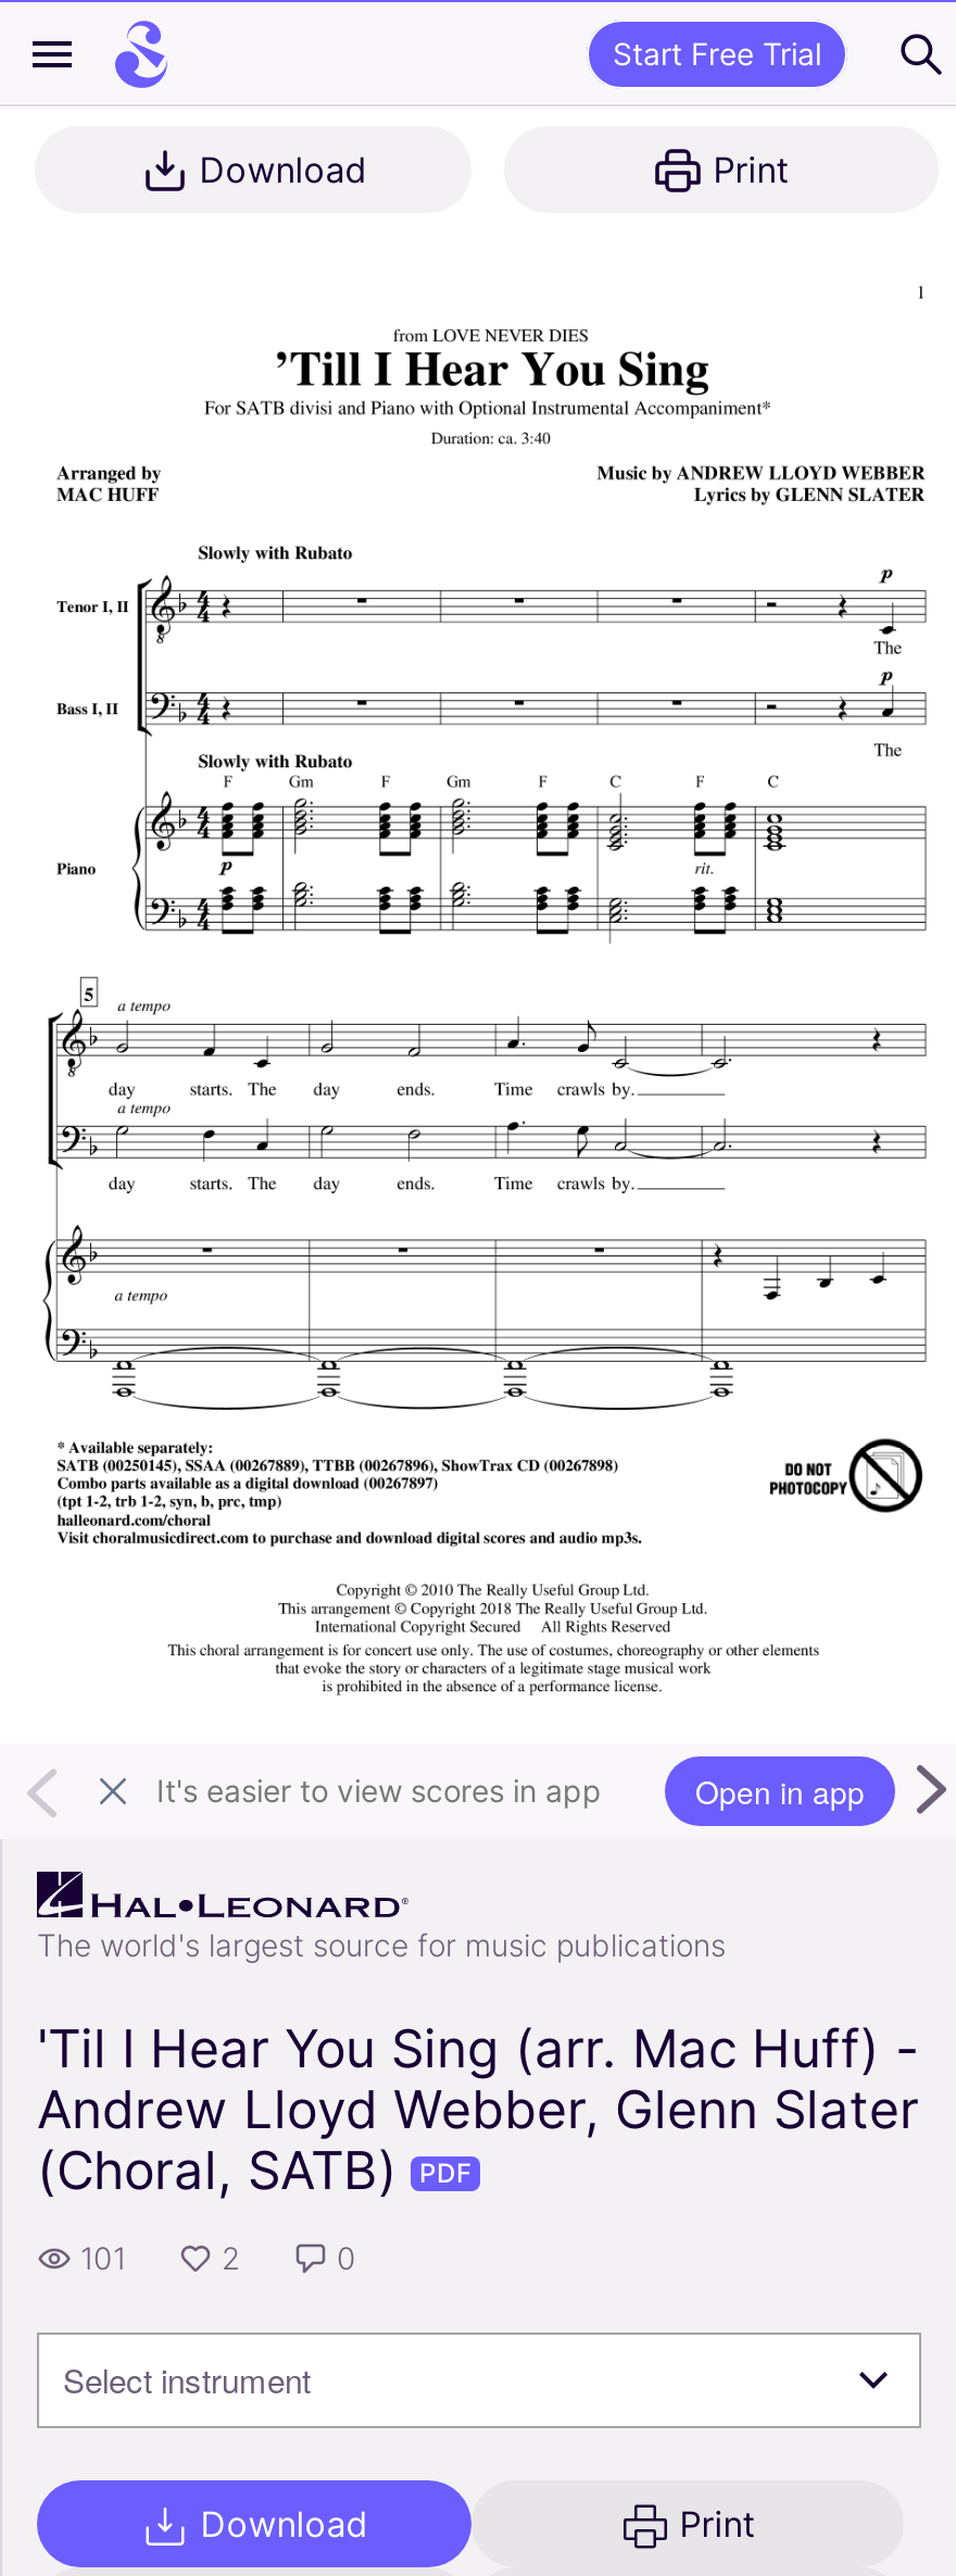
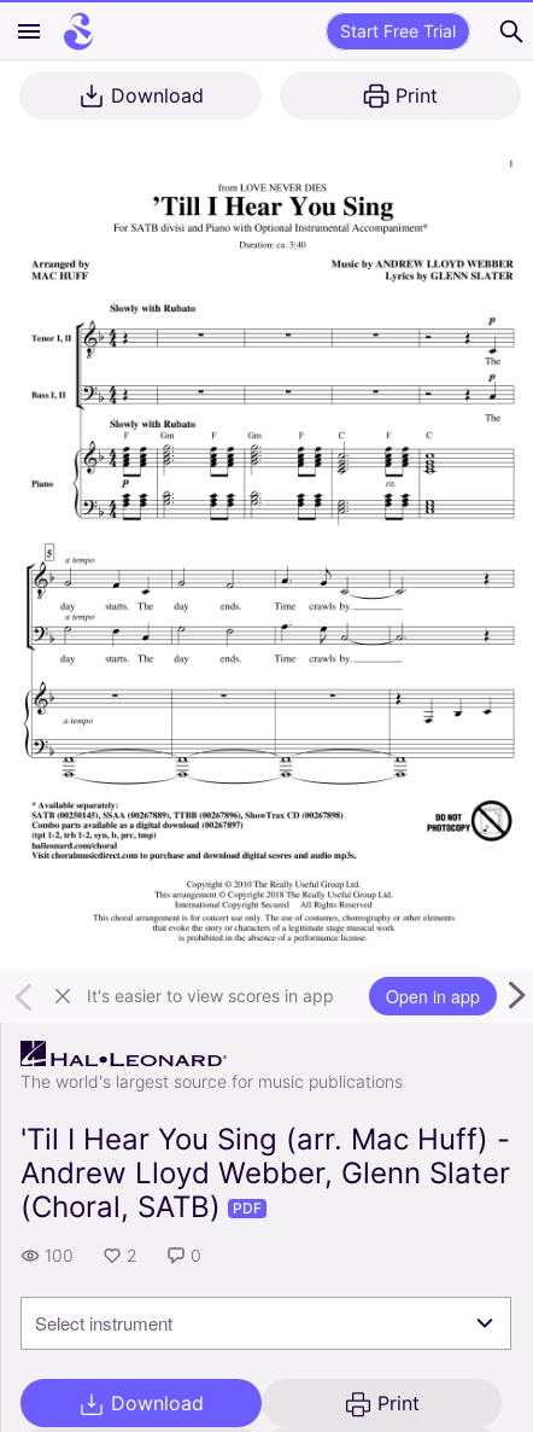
[80,2239,126,2276] 101 -> [45,1245,74,1265] 100

